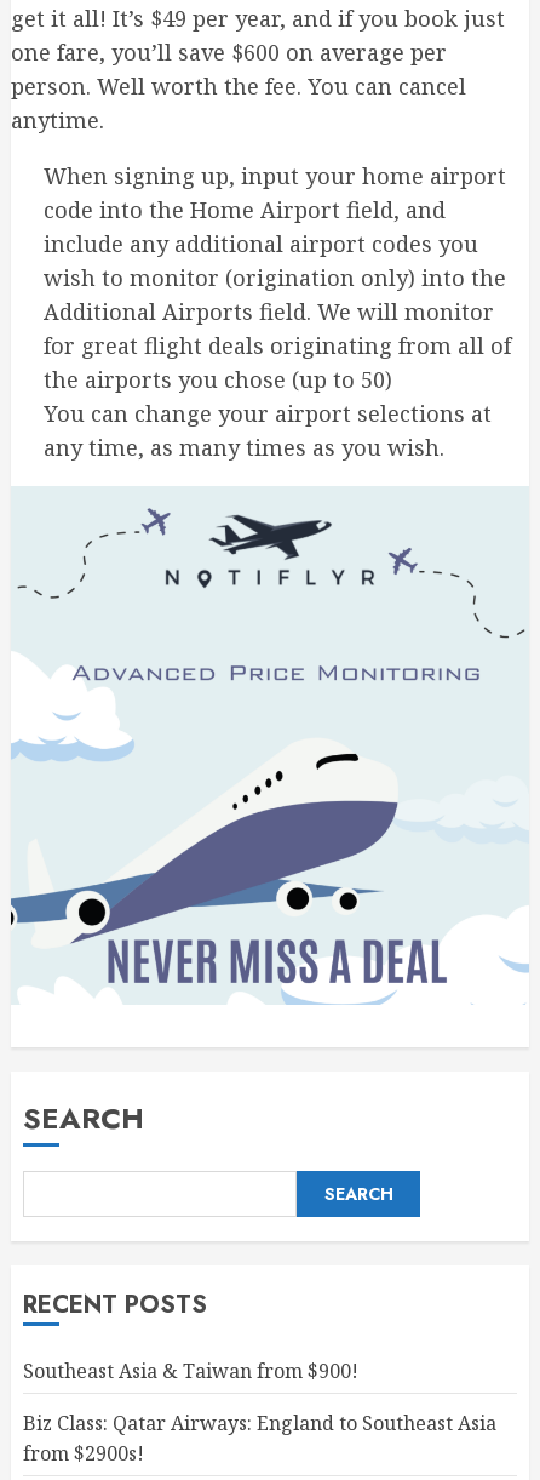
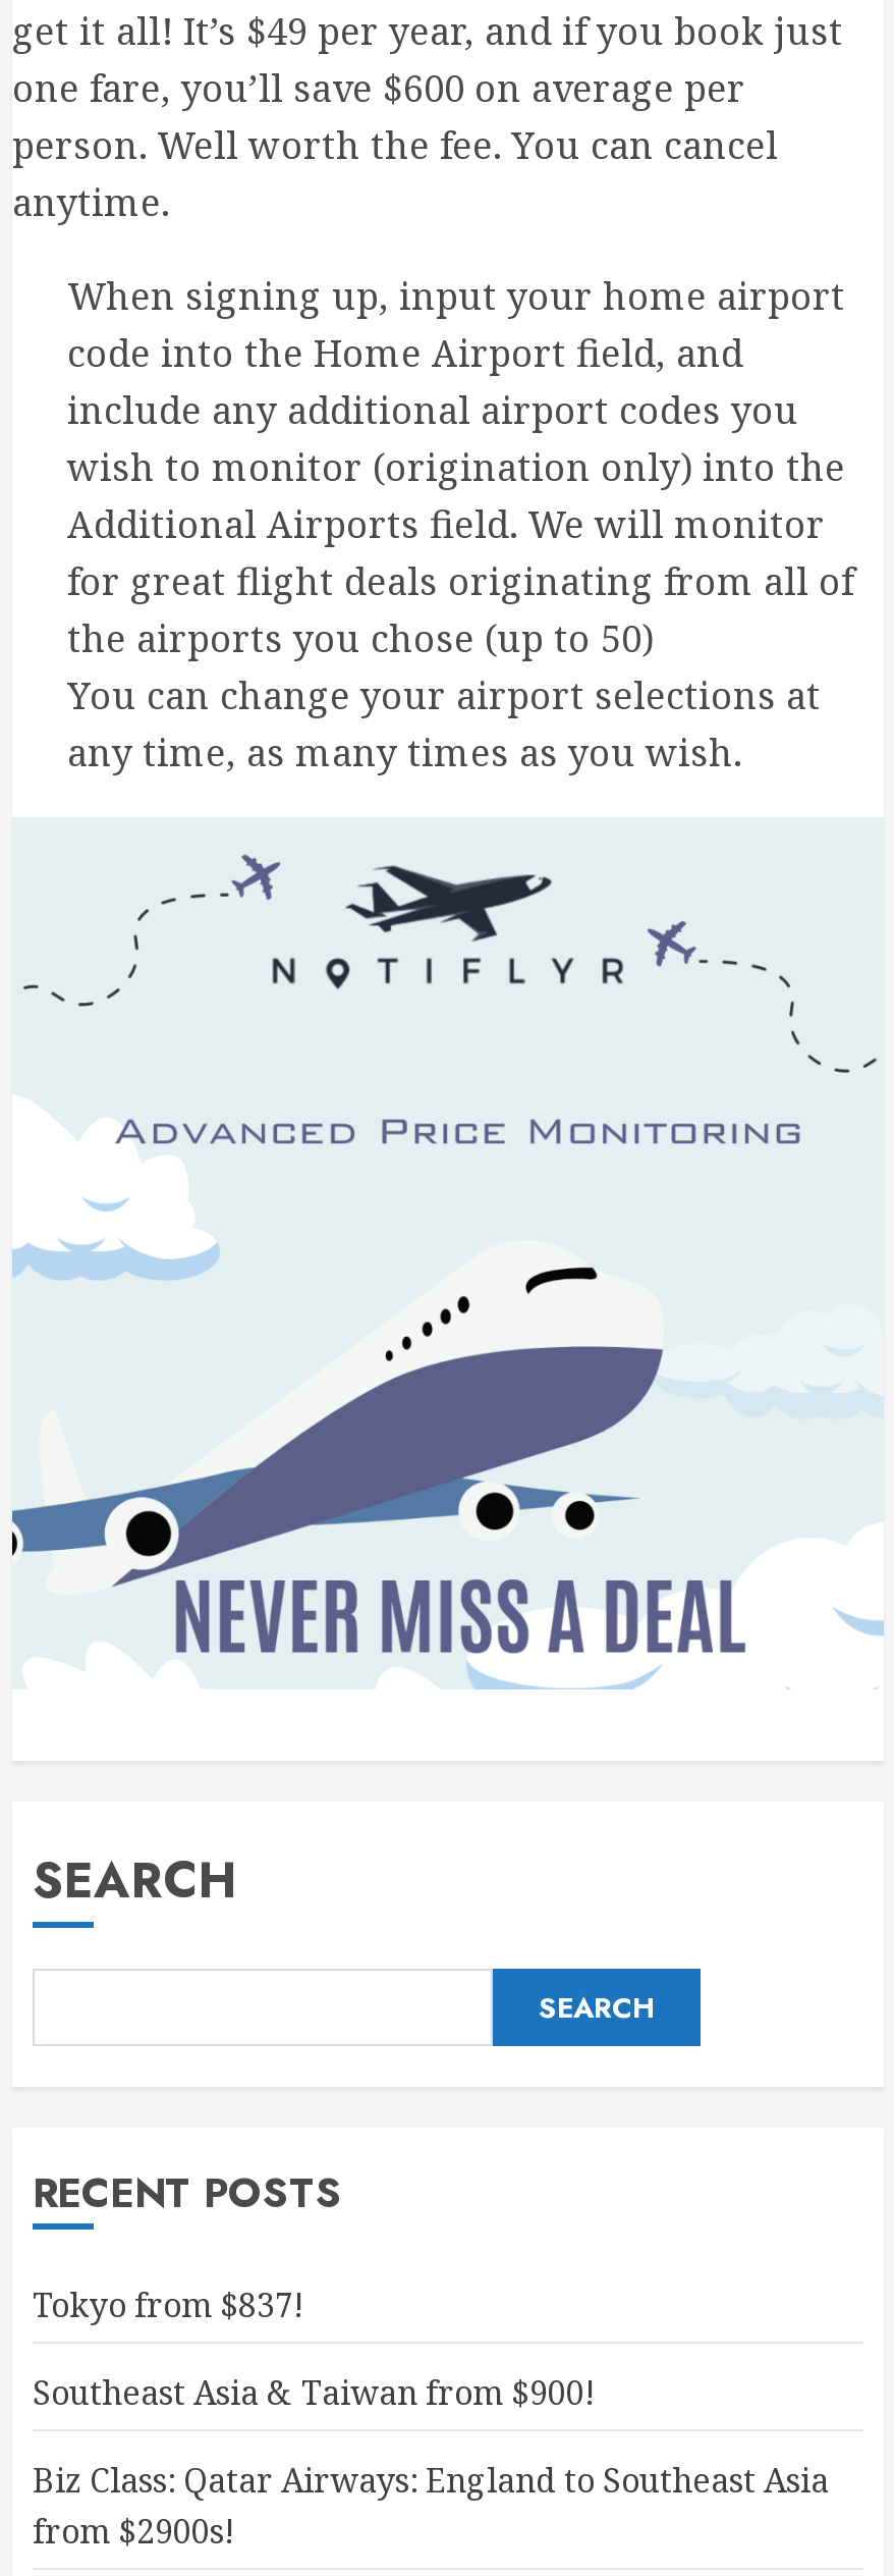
none -> [33,2283,305,2328] Tokyo from $837!

